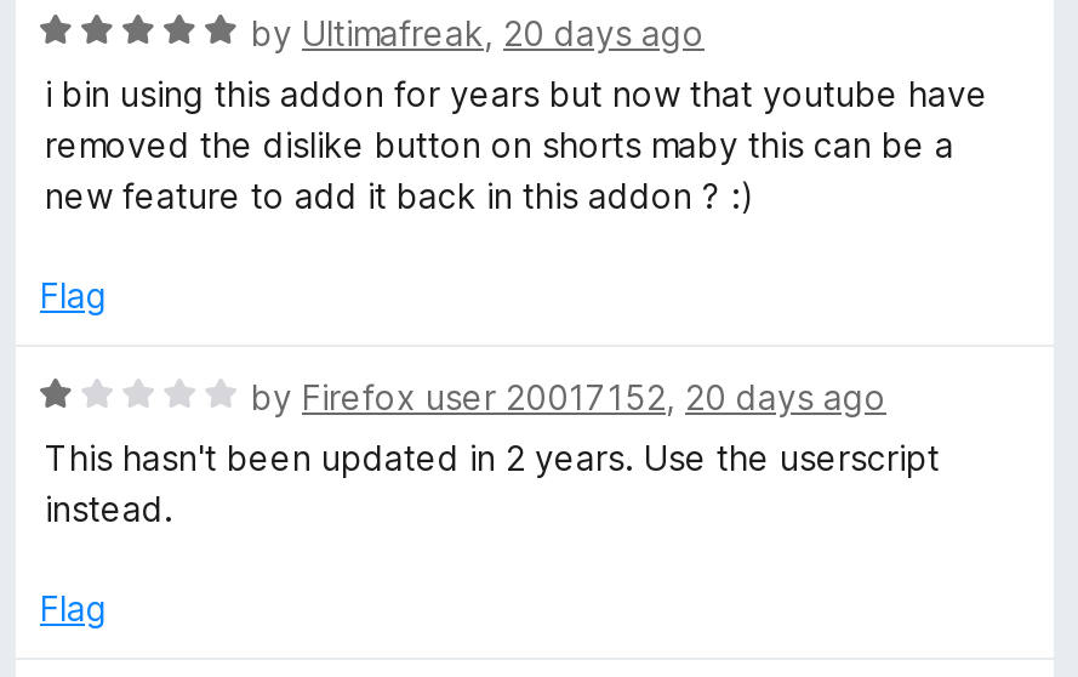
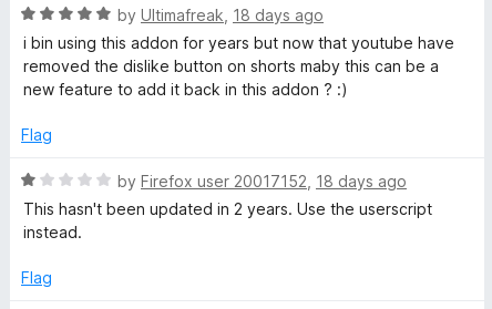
[251,12,705,53] by Ultimafreak, 20 days ago -> [117,6,324,24] by Ultimafreak, 18 days ago
[251,376,886,417] by Firefox user 20017152, 20 days ago -> [117,172,407,190] by Firefox user 20017152, 18 days ago

